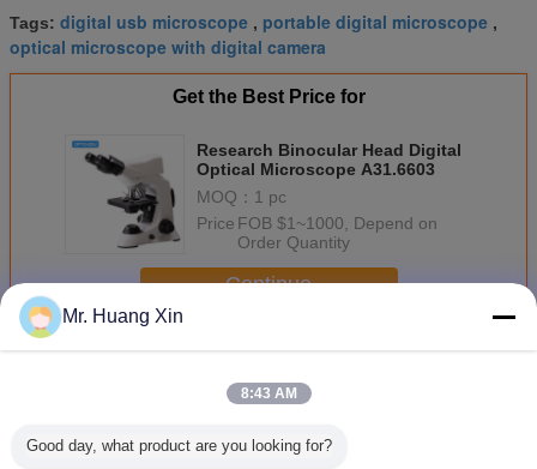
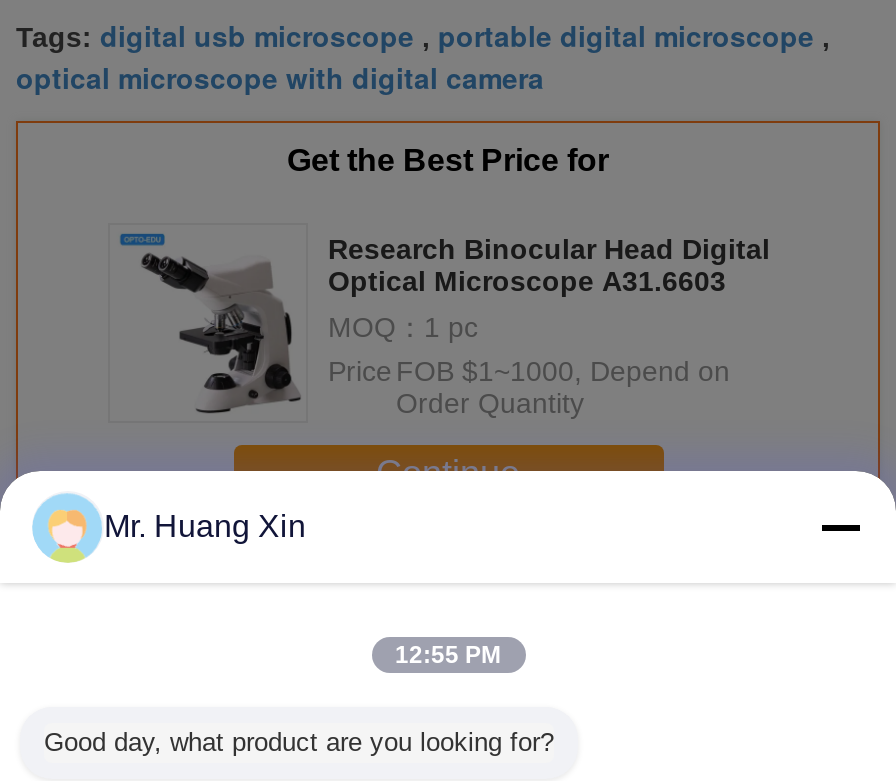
[240,385,297,402] 8:43 AM -> [395,641,501,669] 12:55 PM

